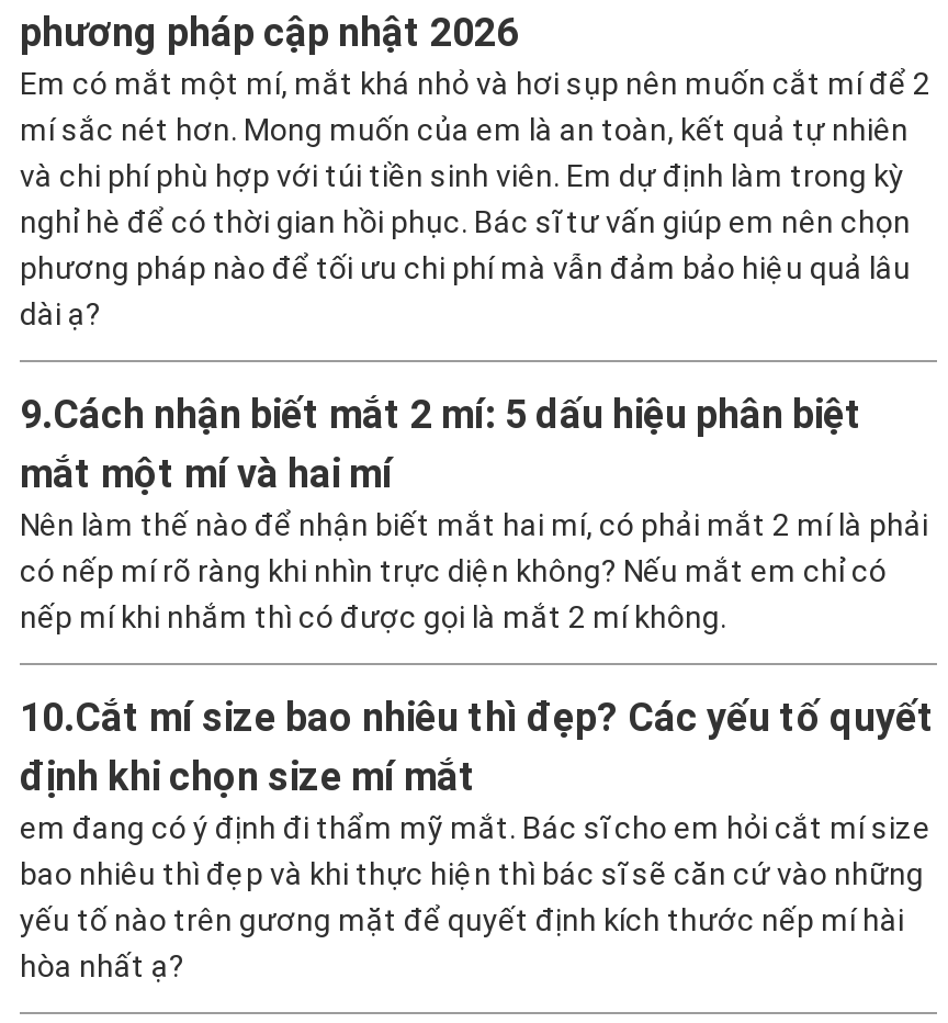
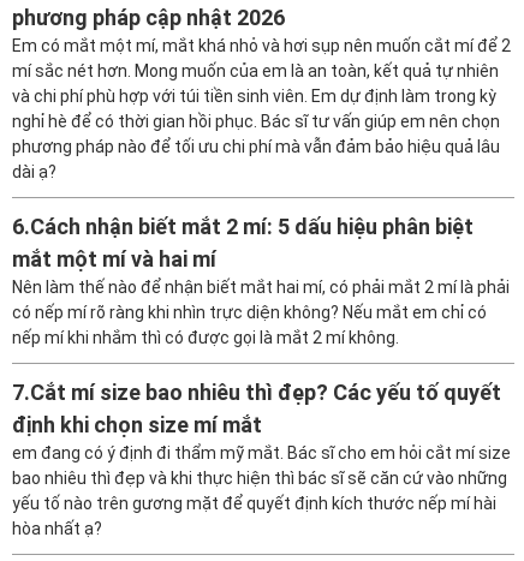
[20,391,862,438] 9.Cách nhận biết mắt 2 mí: 5 dấu hiệu phân biệt -> [12,214,474,239] 6.Cách nhận biết mắt 2 mí: 5 dấu hiệu phân biệt
[20,694,935,740] 10.Cắt mí size bao nhiêu thì đẹp? Các yếu tố quyết -> [12,380,501,405] 7.Cắt mí size bao nhiêu thì đẹp? Các yếu tố quyết

